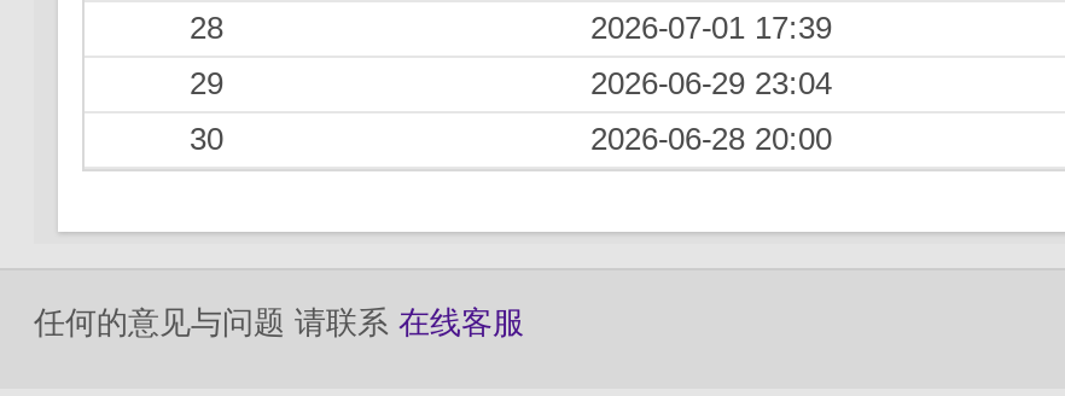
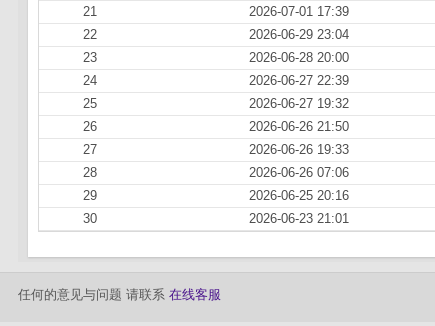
[190,10,223,46] 28 -> [82,4,96,19] 21
[190,65,223,101] 29 -> [82,27,96,42] 22
[190,121,223,157] 30 -> [82,50,96,65] 23
none -> [82,73,348,226] 24 | 2026-06-27 22:39 | 25 | 2026-06-27 19:32 | 26 | 2026-06-26 21:50 | 27 | 2026-06-26 19:33 | 28 | 2026-06-26 07:06 | 29 | 2026-06-25 20:16 | 30 | 2026-06-23 21:01

